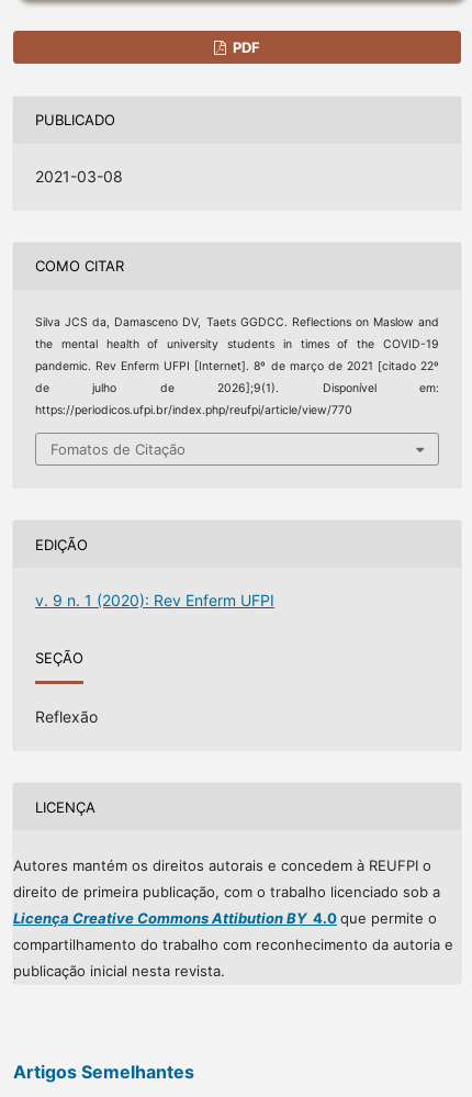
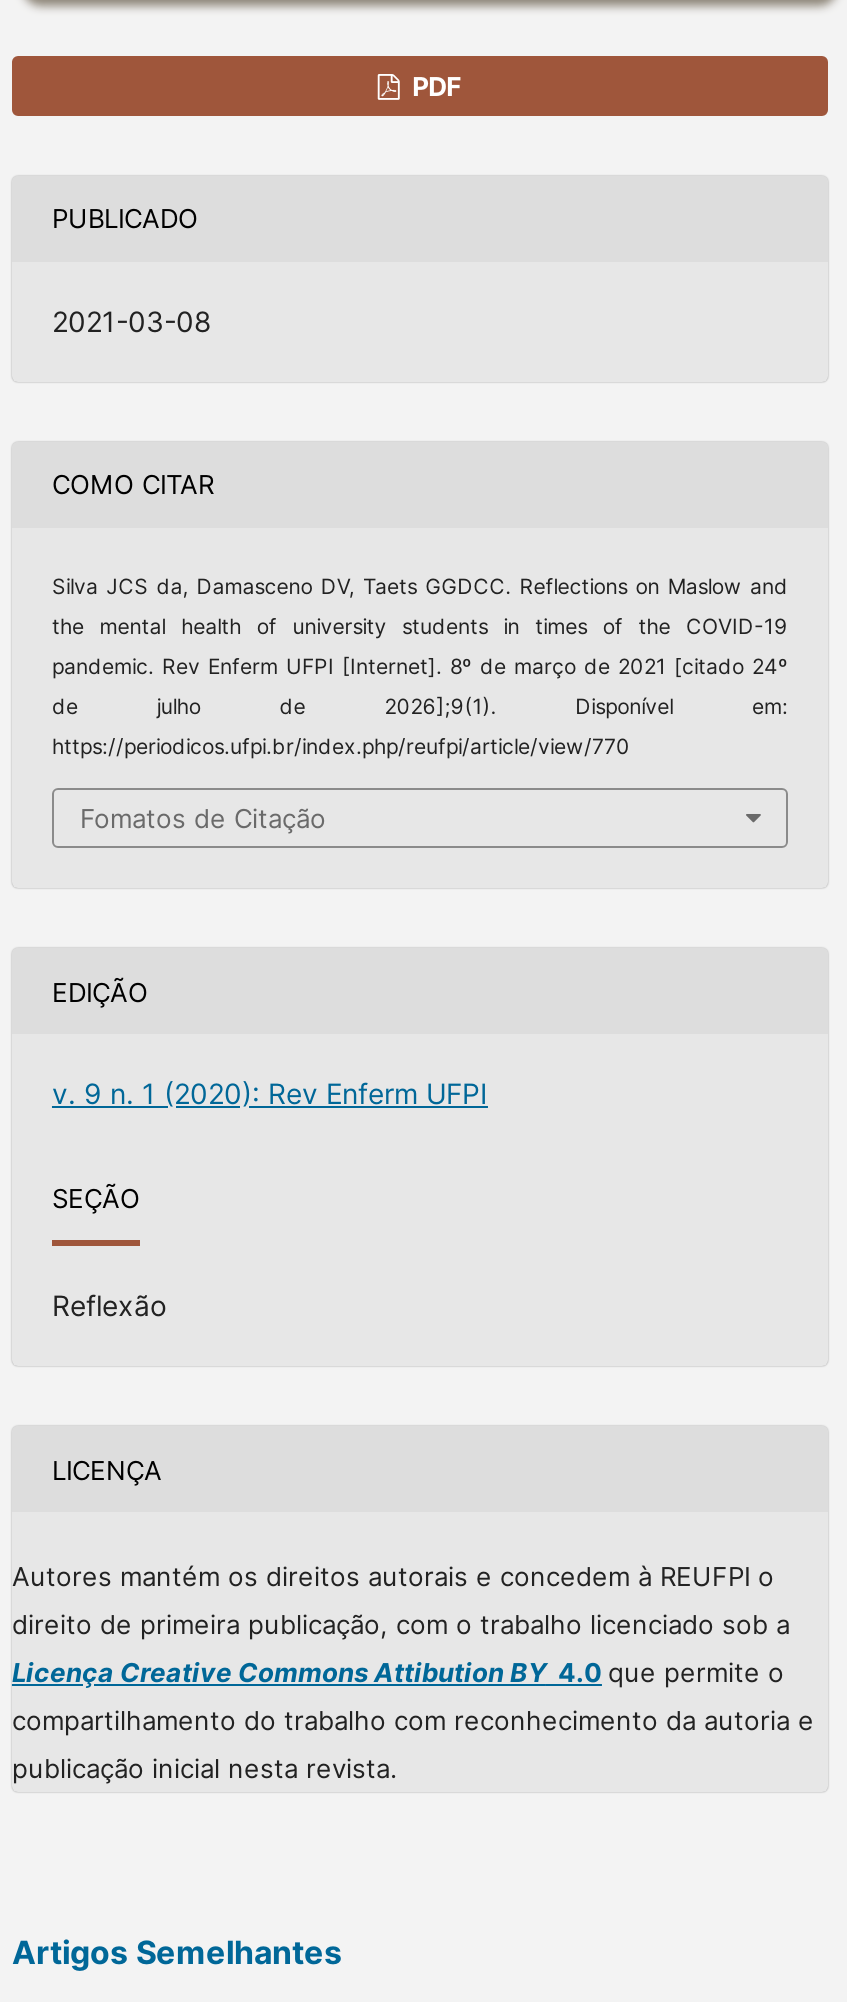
[35,359,439,373] pandemic. Rev Enferm UFPI [Internet]. 8º de março de 2021 [citado 22º -> [52,654,788,680] pandemic. Rev Enferm UFPI [Internet]. 8º de março de 2021 [citado 24º

